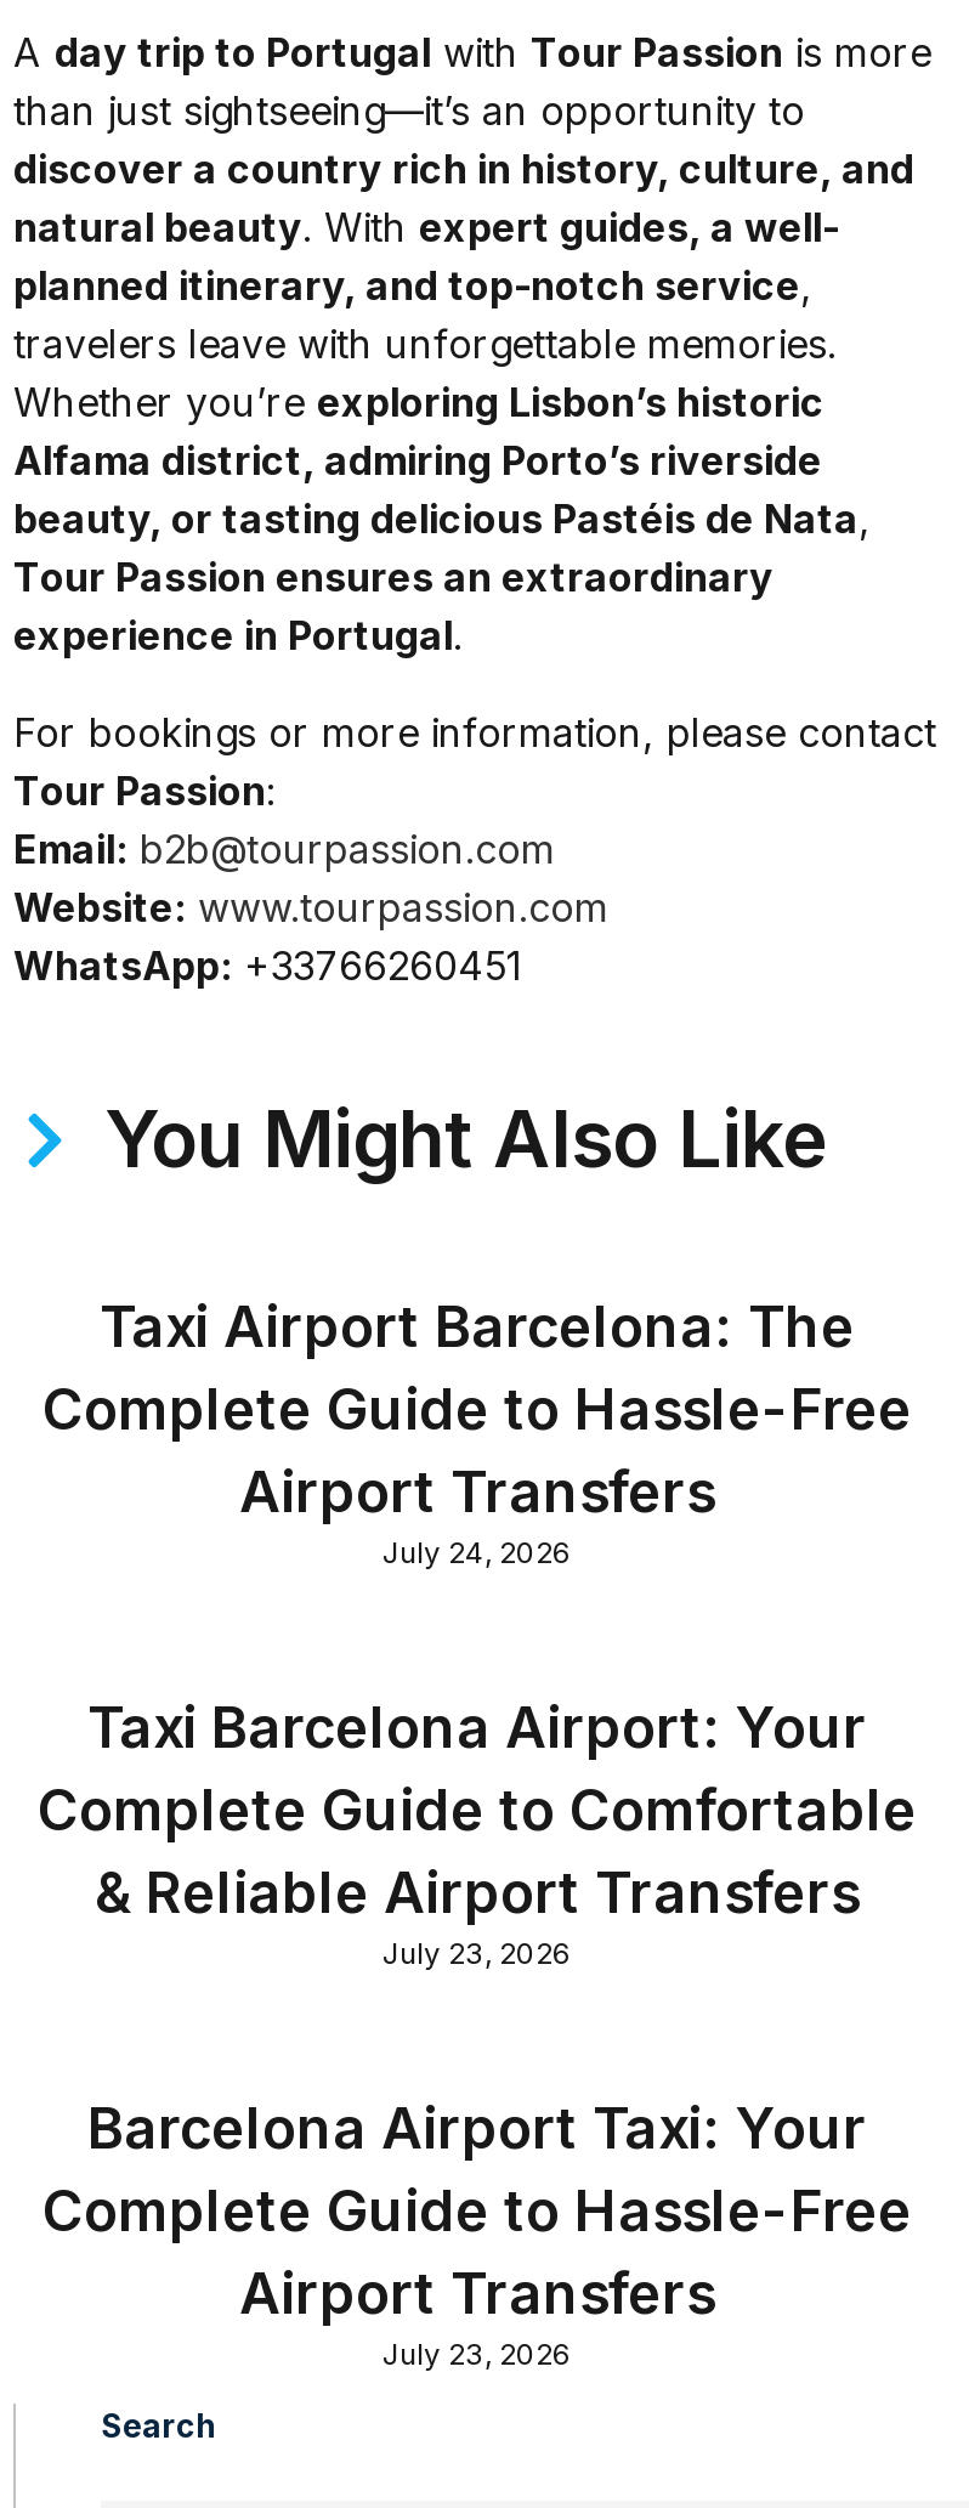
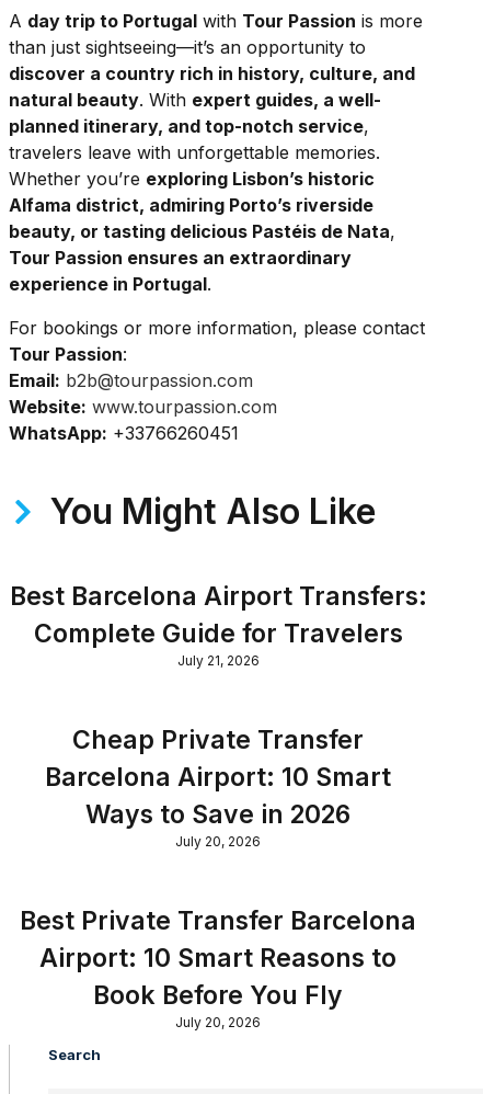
[42,1293,912,1570] Taxi Airport Barcelona: The | Complete Guide to Hassle-Free | Airport Transfers | July 24, 2026 -> [9,581,427,669] Best Barcelona Airport Transfers: | Complete Guide for Travelers | July 21, 2026
[38,1694,917,1971] Taxi Barcelona Airport: Your | Complete Guide to Comfortable | & Reliable Airport Transfers | July 23, 2026 -> [45,725,391,850] Cheap Private Transfer | Barcelona Airport: 10 Smart | Ways to Save in 2026 | July 20, 2026
[42,2095,912,2372] Barcelona Airport Taxi: Your | Complete Guide to Hassle-Free | Airport Transfers | July 23, 2026 -> [20,905,416,1030] Best Private Transfer Barcelona | Airport: 10 Smart Reasons to | Book Before You Fly | July 20, 2026

